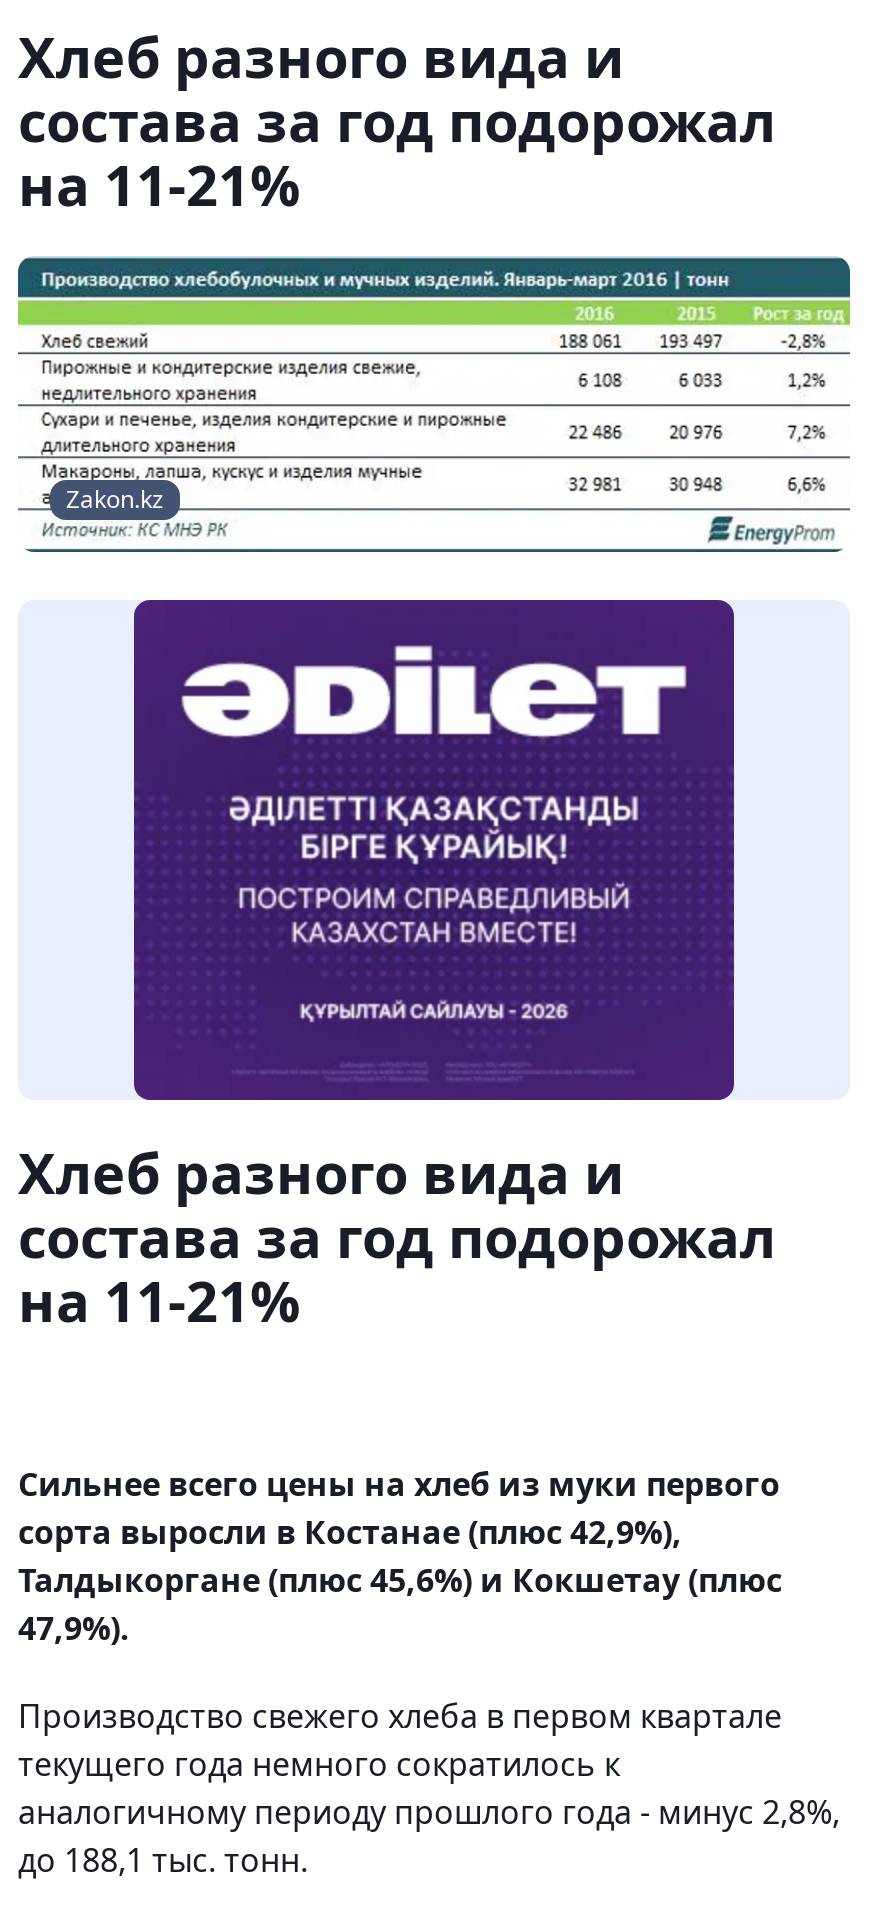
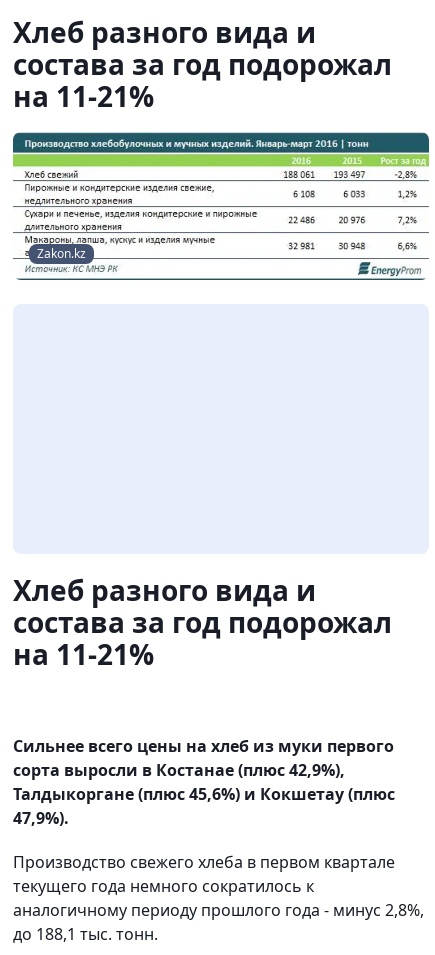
[132,598,736,1102] [image] -> none

